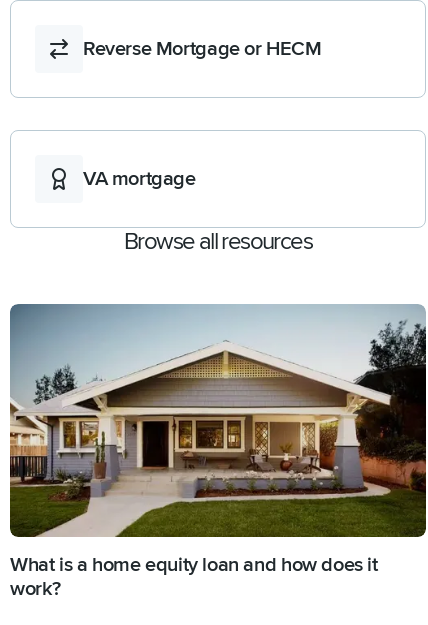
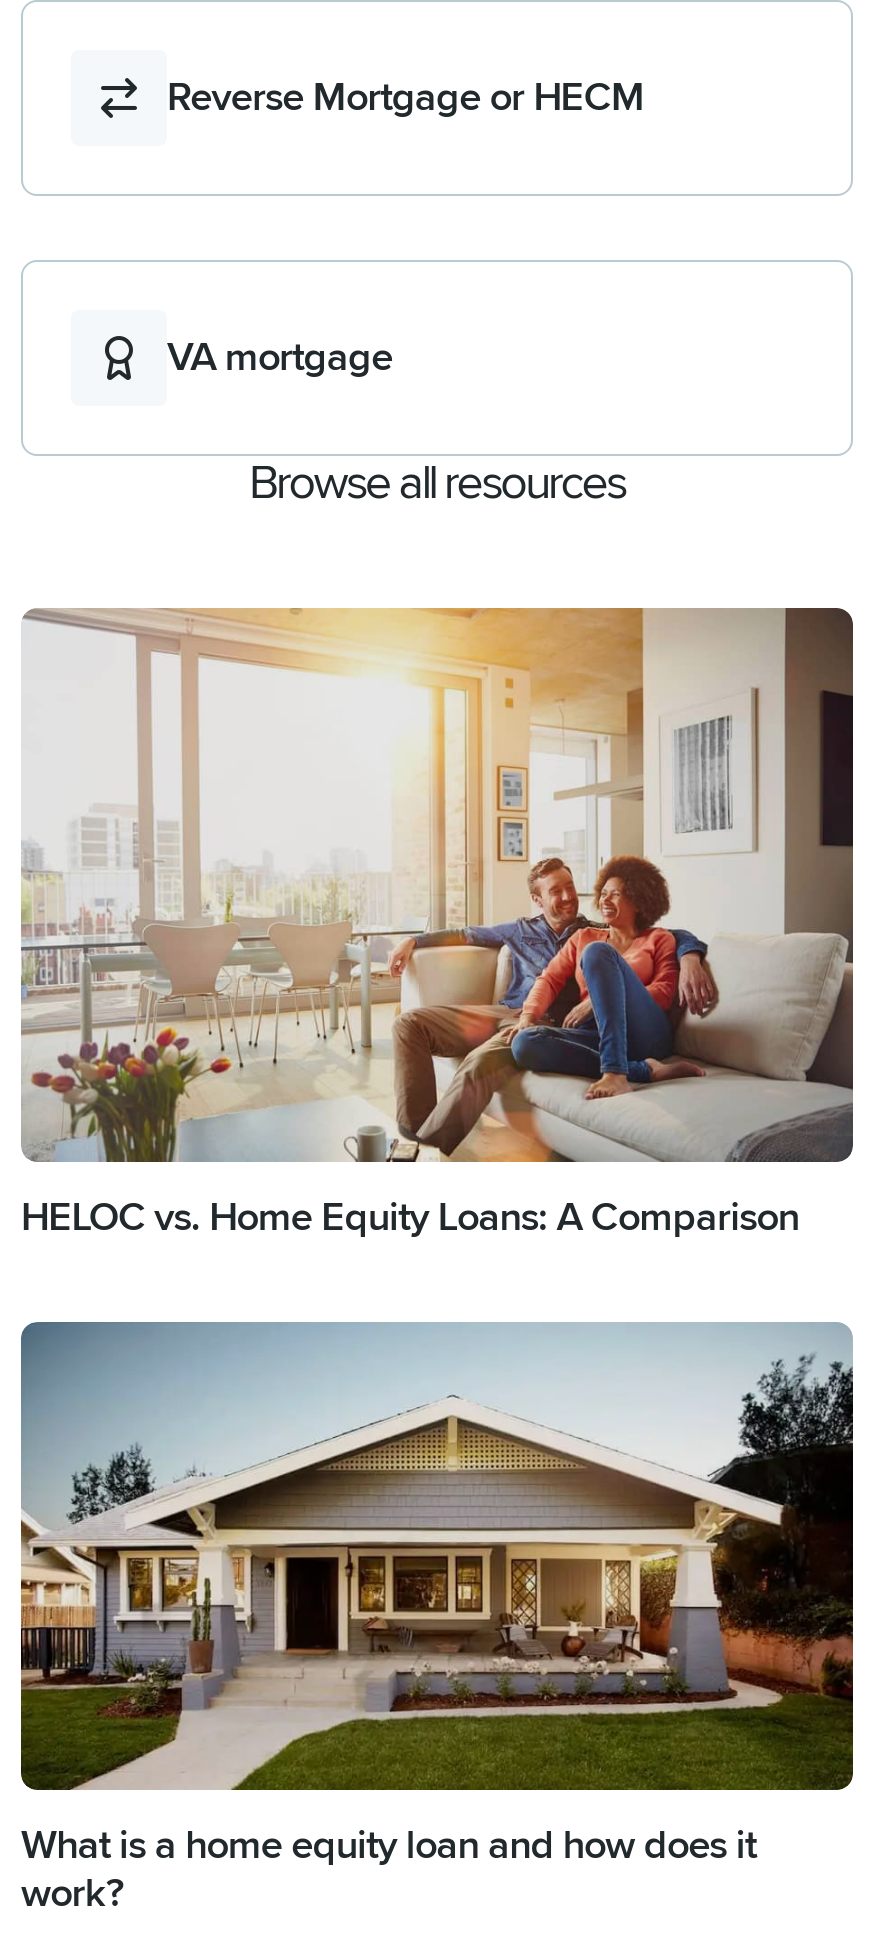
none -> [21,606,855,1243] [image] | HELOC vs. Home Equity Loans: A Comparison

